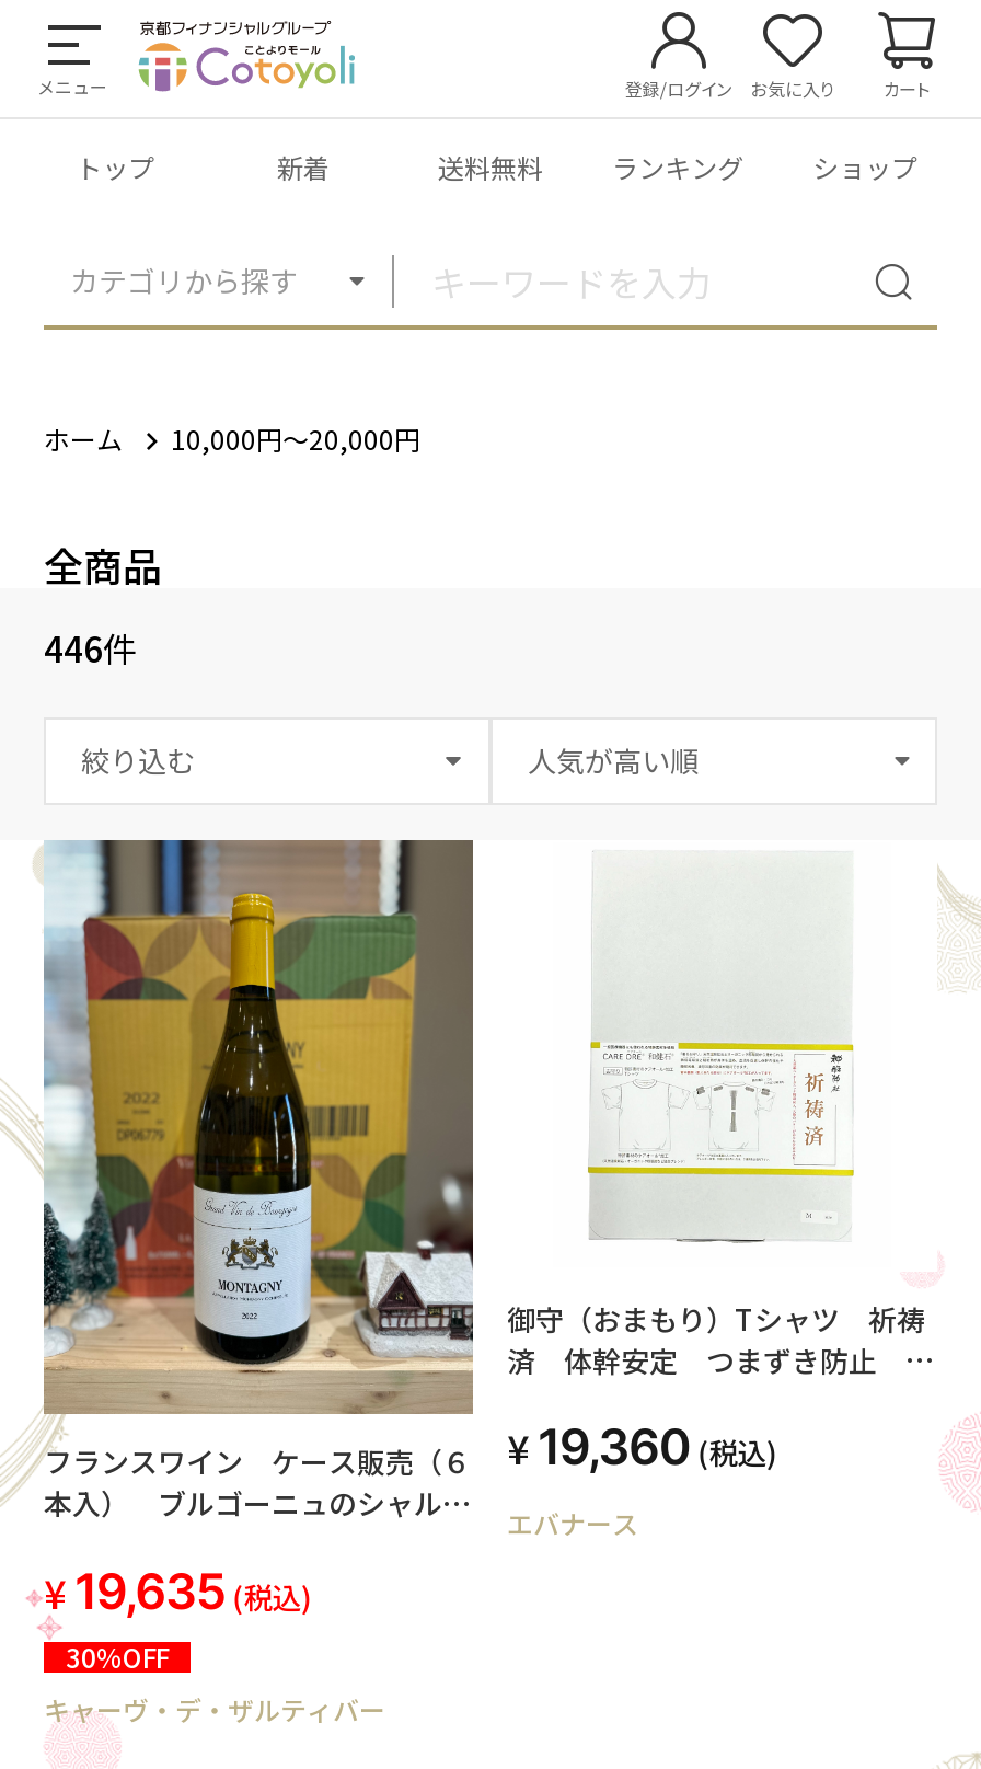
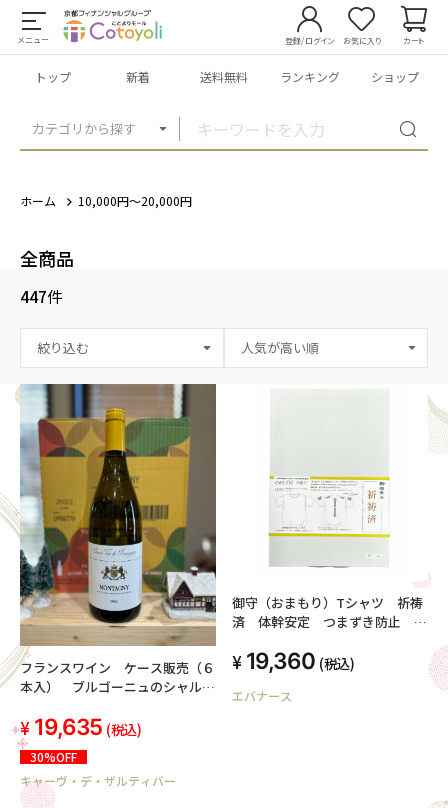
[44,623,138,671] 446件 -> [20,285,63,307] 447件

